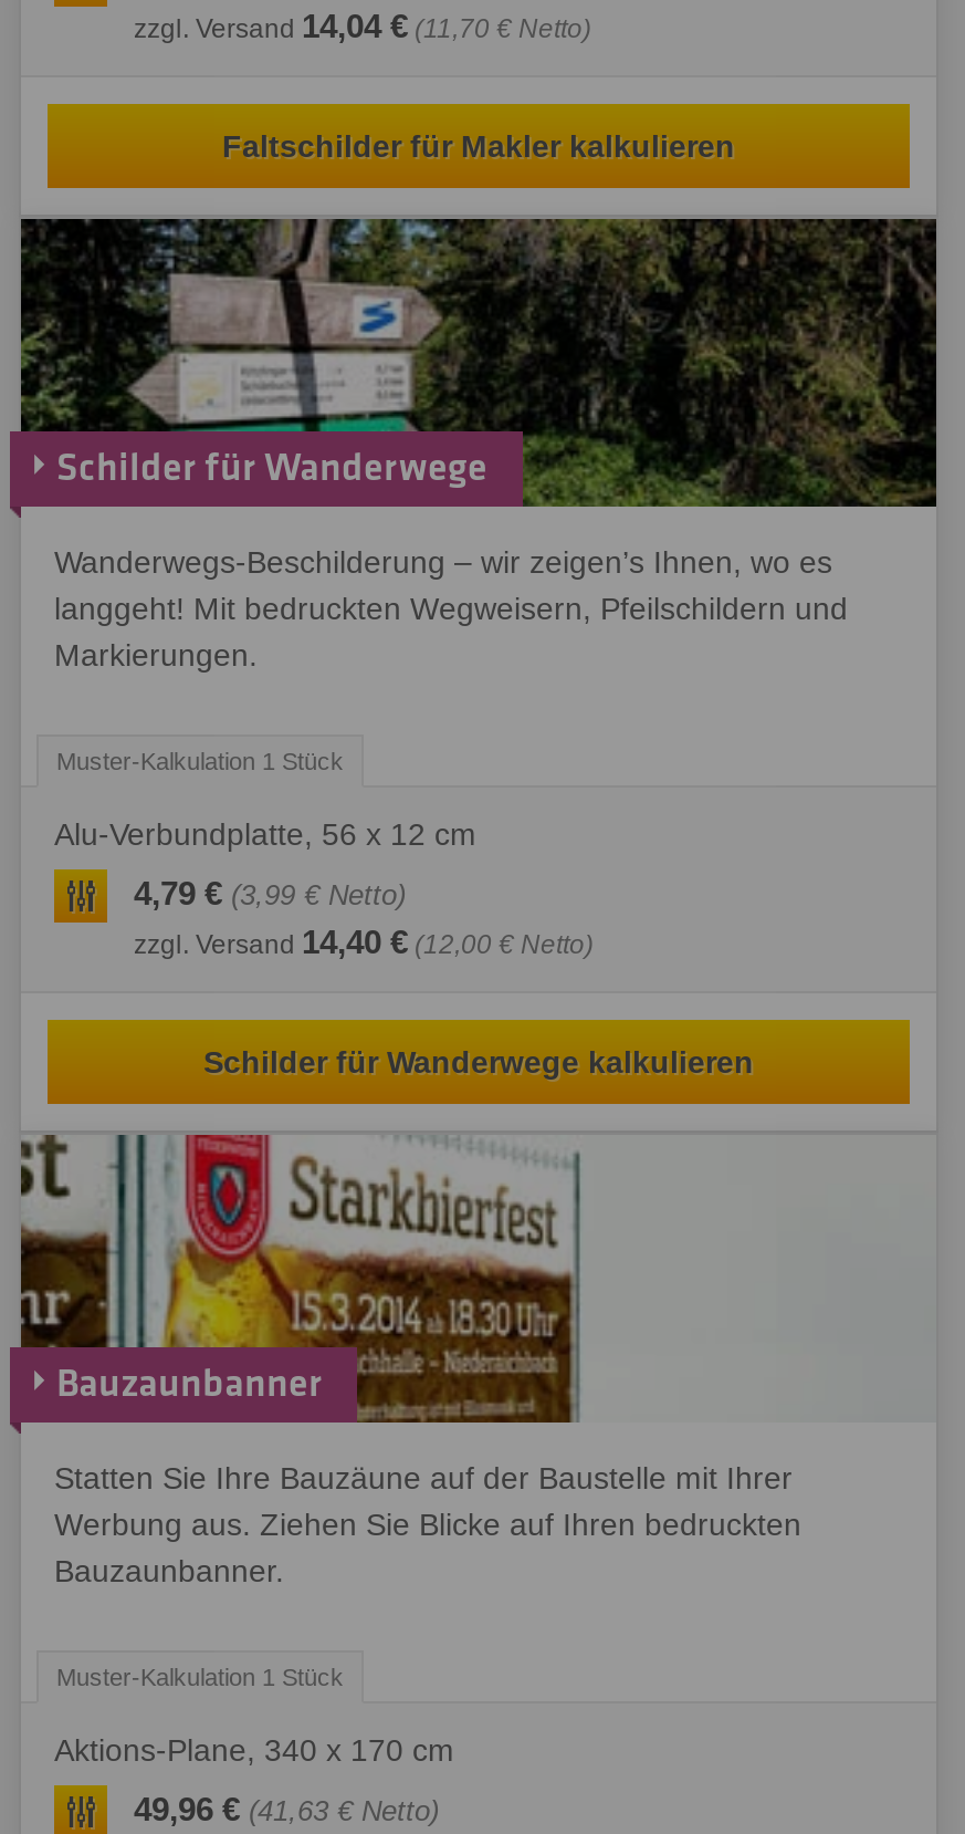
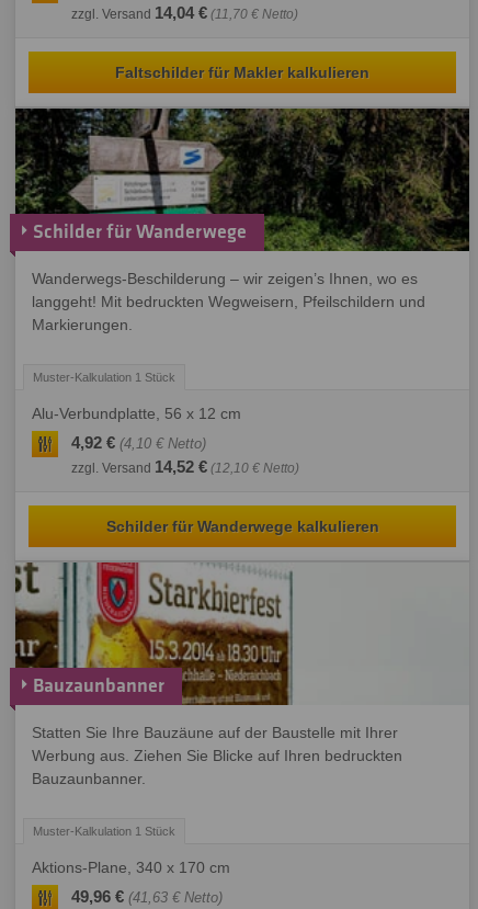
[134,874,406,911] 4,79 € (3,99 € Netto) -> [71,433,206,452] 4,92 € (4,10 € Netto)
[134,923,594,960] zzgl. Versand 14,40 € (12,00 € Netto) -> [71,457,299,476] zzgl. Versand 14,52 € (12,10 € Netto)

